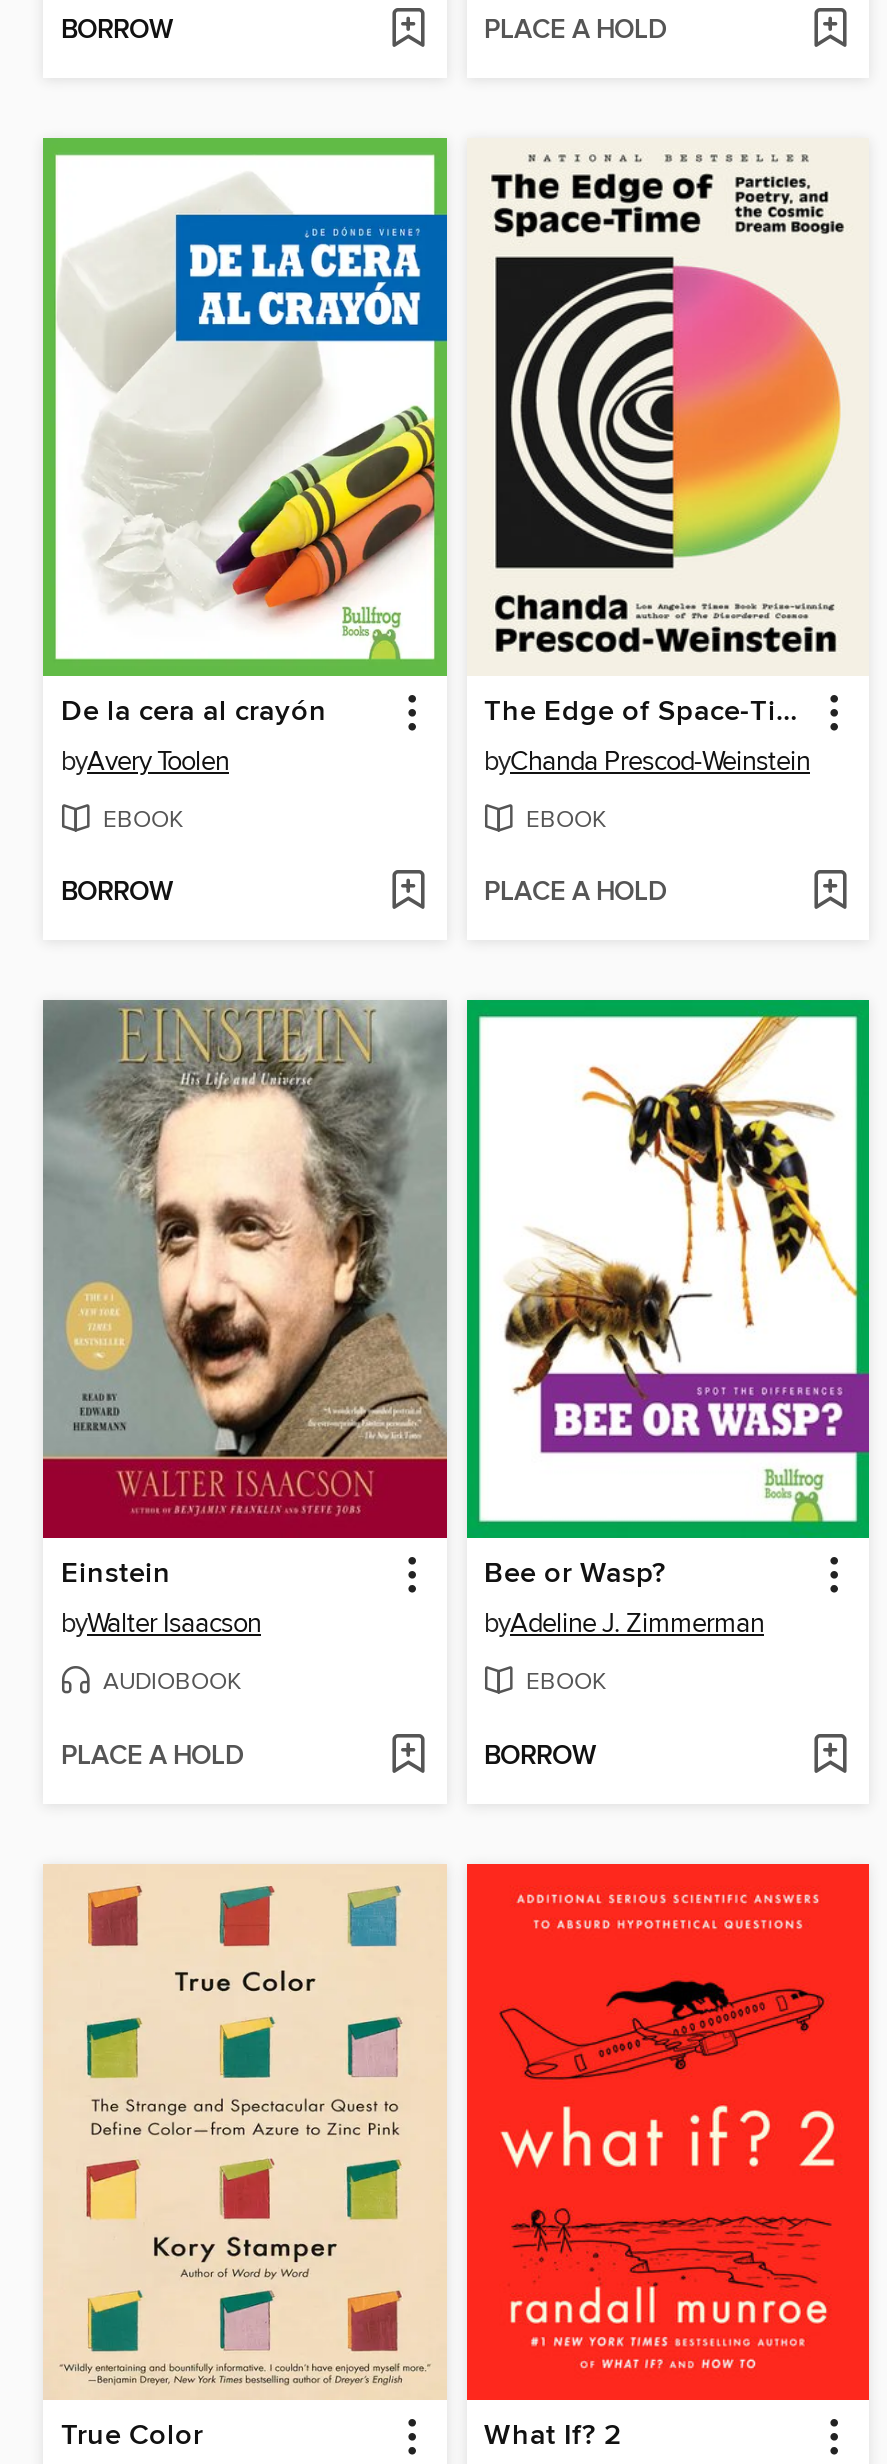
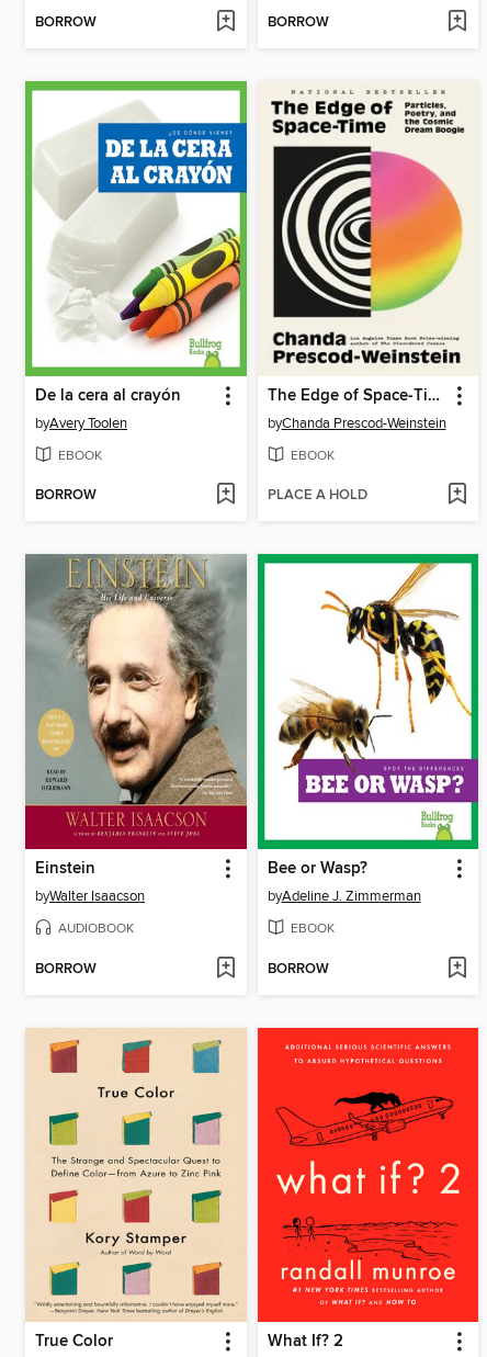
[484,14,666,48] PLACE A HOLD -> [267,13,329,32] BORROW
[61,1739,243,1773] PLACE A HOLD -> [35,960,97,978] BORROW

